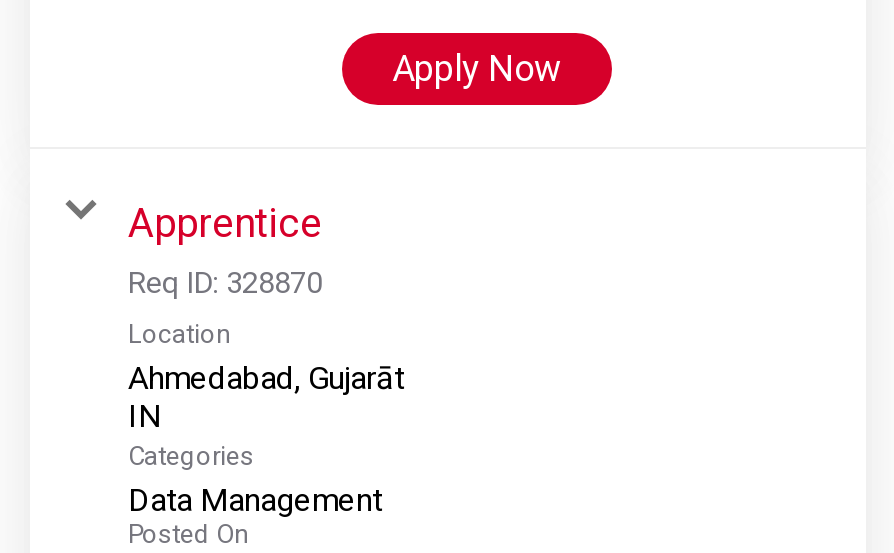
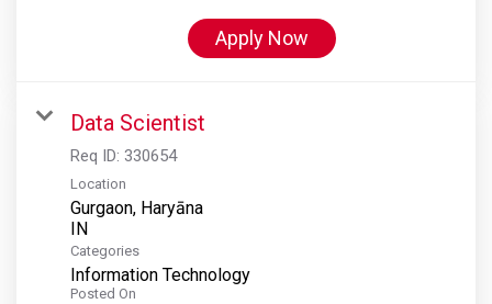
[128,198,322,300] Apprentice | Req ID: 328870 -> [70,109,205,165] Data Scientist | Req ID: 330654
[128,358,404,396] Ahmedabad, Gujarāt -> [70,197,203,218] Gurgaon, Haryāna
[128,480,382,518] Data Management -> [70,264,250,285] Information Technology

